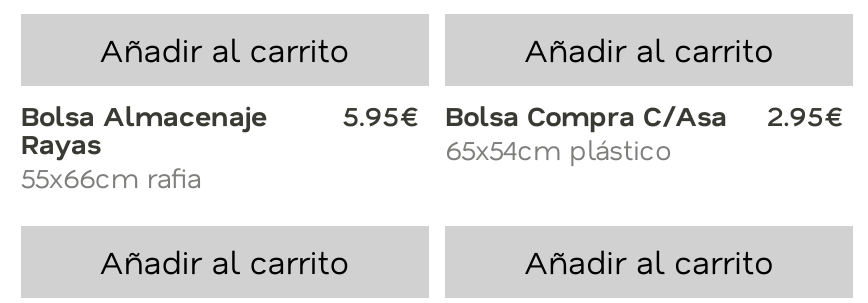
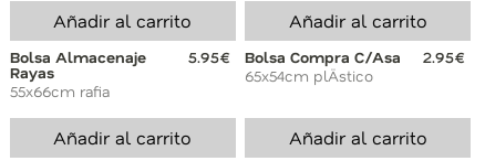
[445,133,671,167] 65x54cm plástico -> [245,66,373,85] 65x54cm plÄstico

